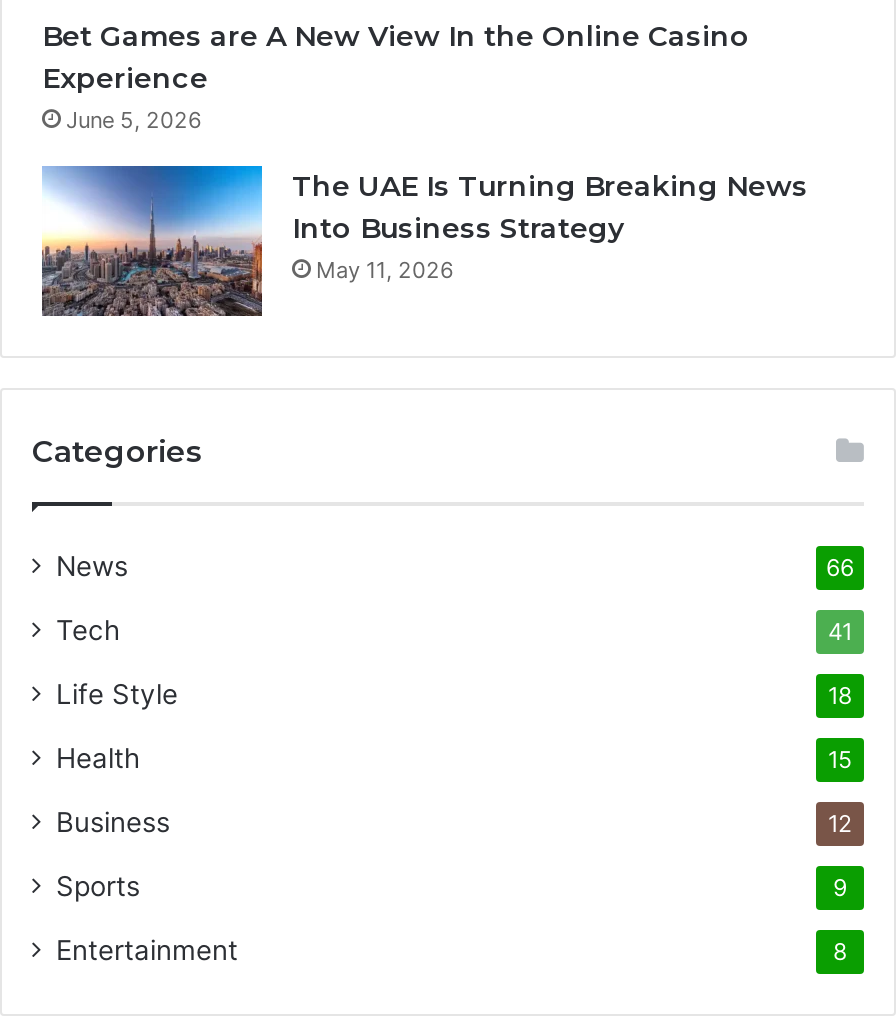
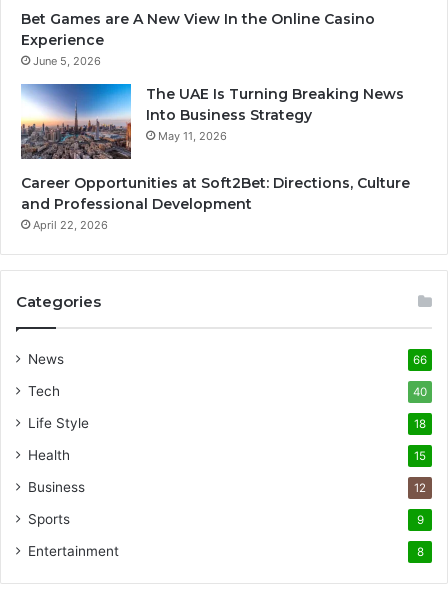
none -> [21,174,410,232] Career Opportunities at Soft2Bet: Directions, Culture | and Professional Development | April 22, 2026
[828,618,852,646] 41 -> [413,385,427,399] 40

